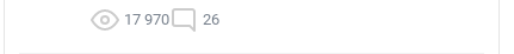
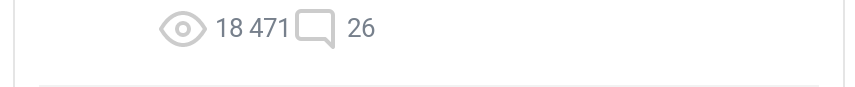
[124,11,219,28] 17 970 26 -> [215,13,375,43] 18 471 26

